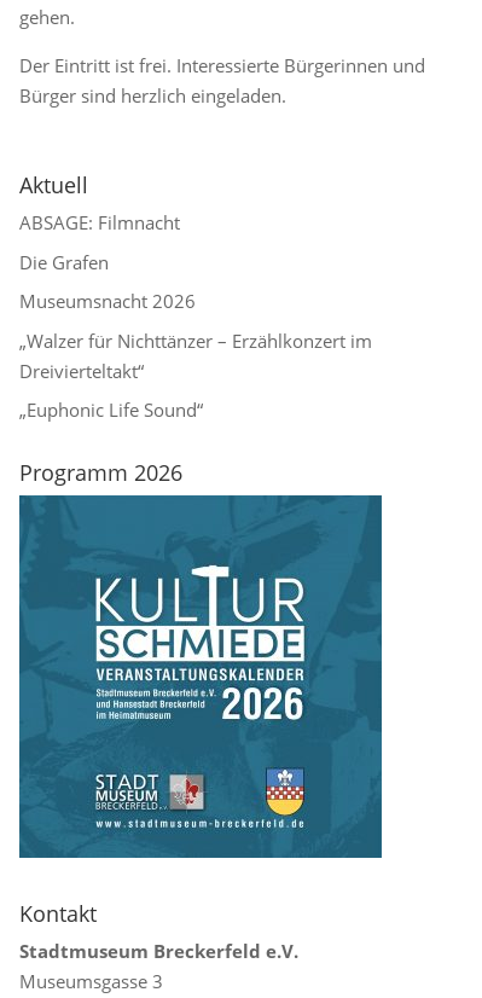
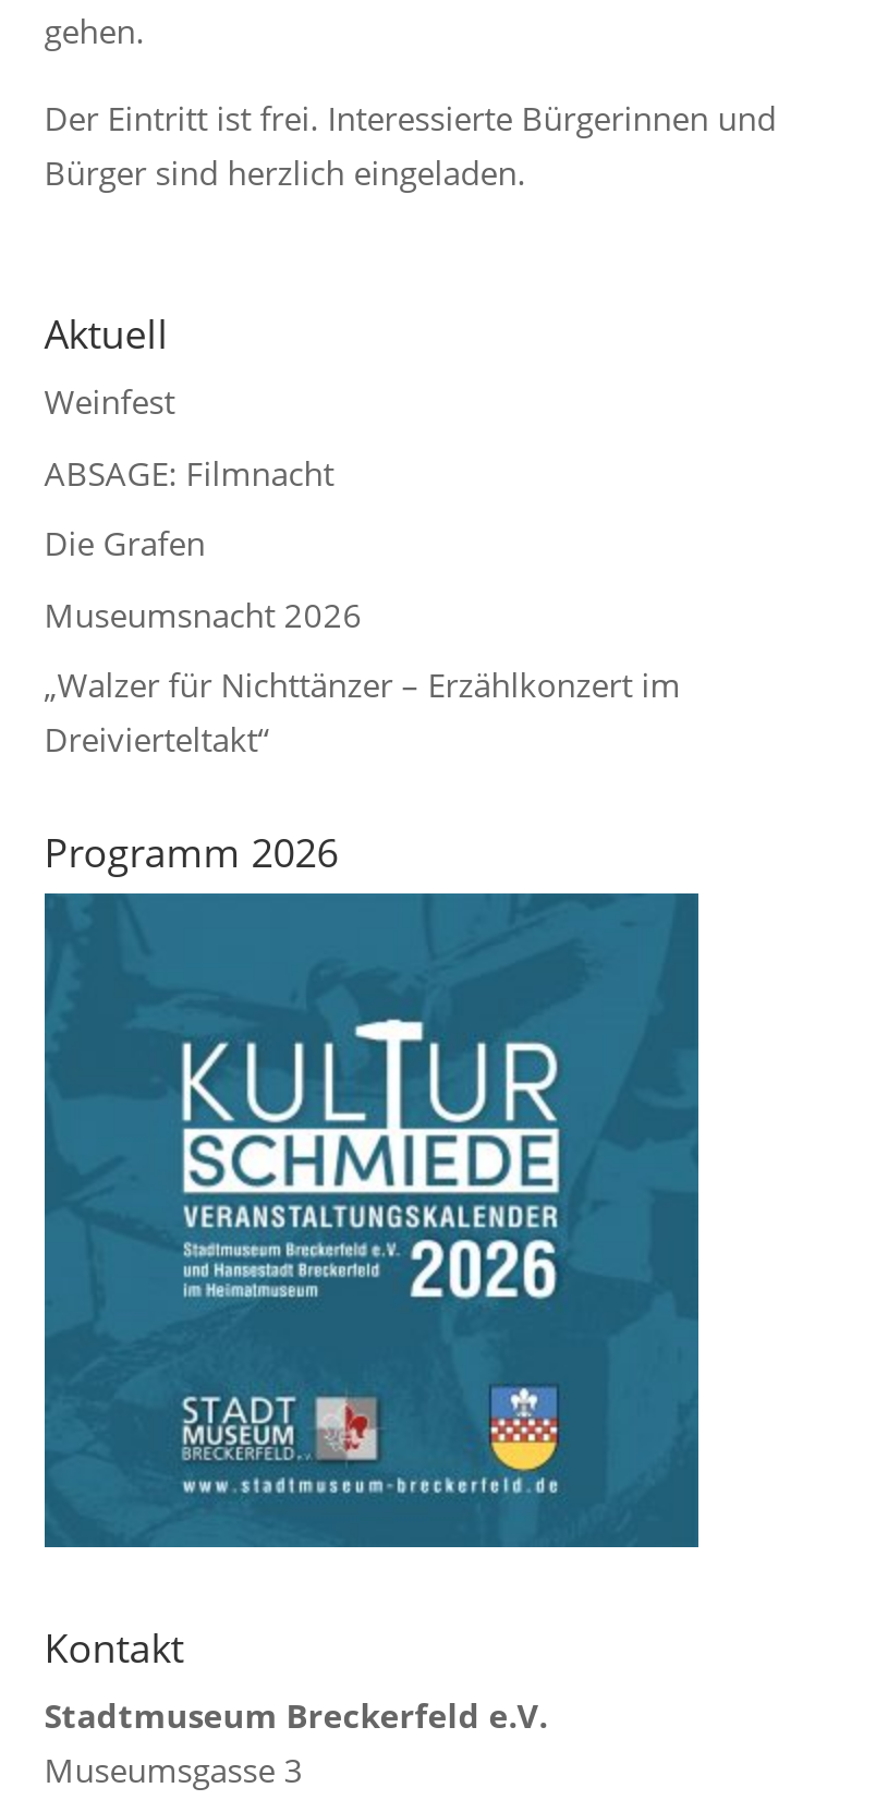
none -> [44,379,175,423] Weinfest
moved [19,210,372,382] -> [44,450,681,761]: ABSAGE: Filmnacht | Die Grafen | Museumsnacht 2026 | „Walzer für Nichttänzer – Erzählkonzert im | Dreivierteltakt“
[19,398,203,422] „Euphonic Life Sound“ -> none

